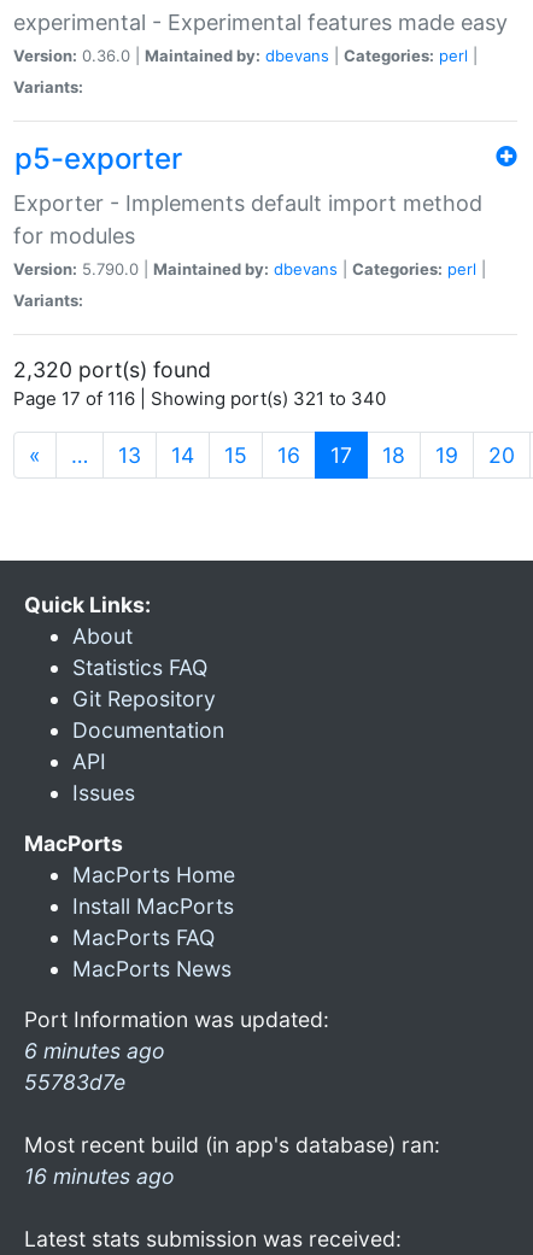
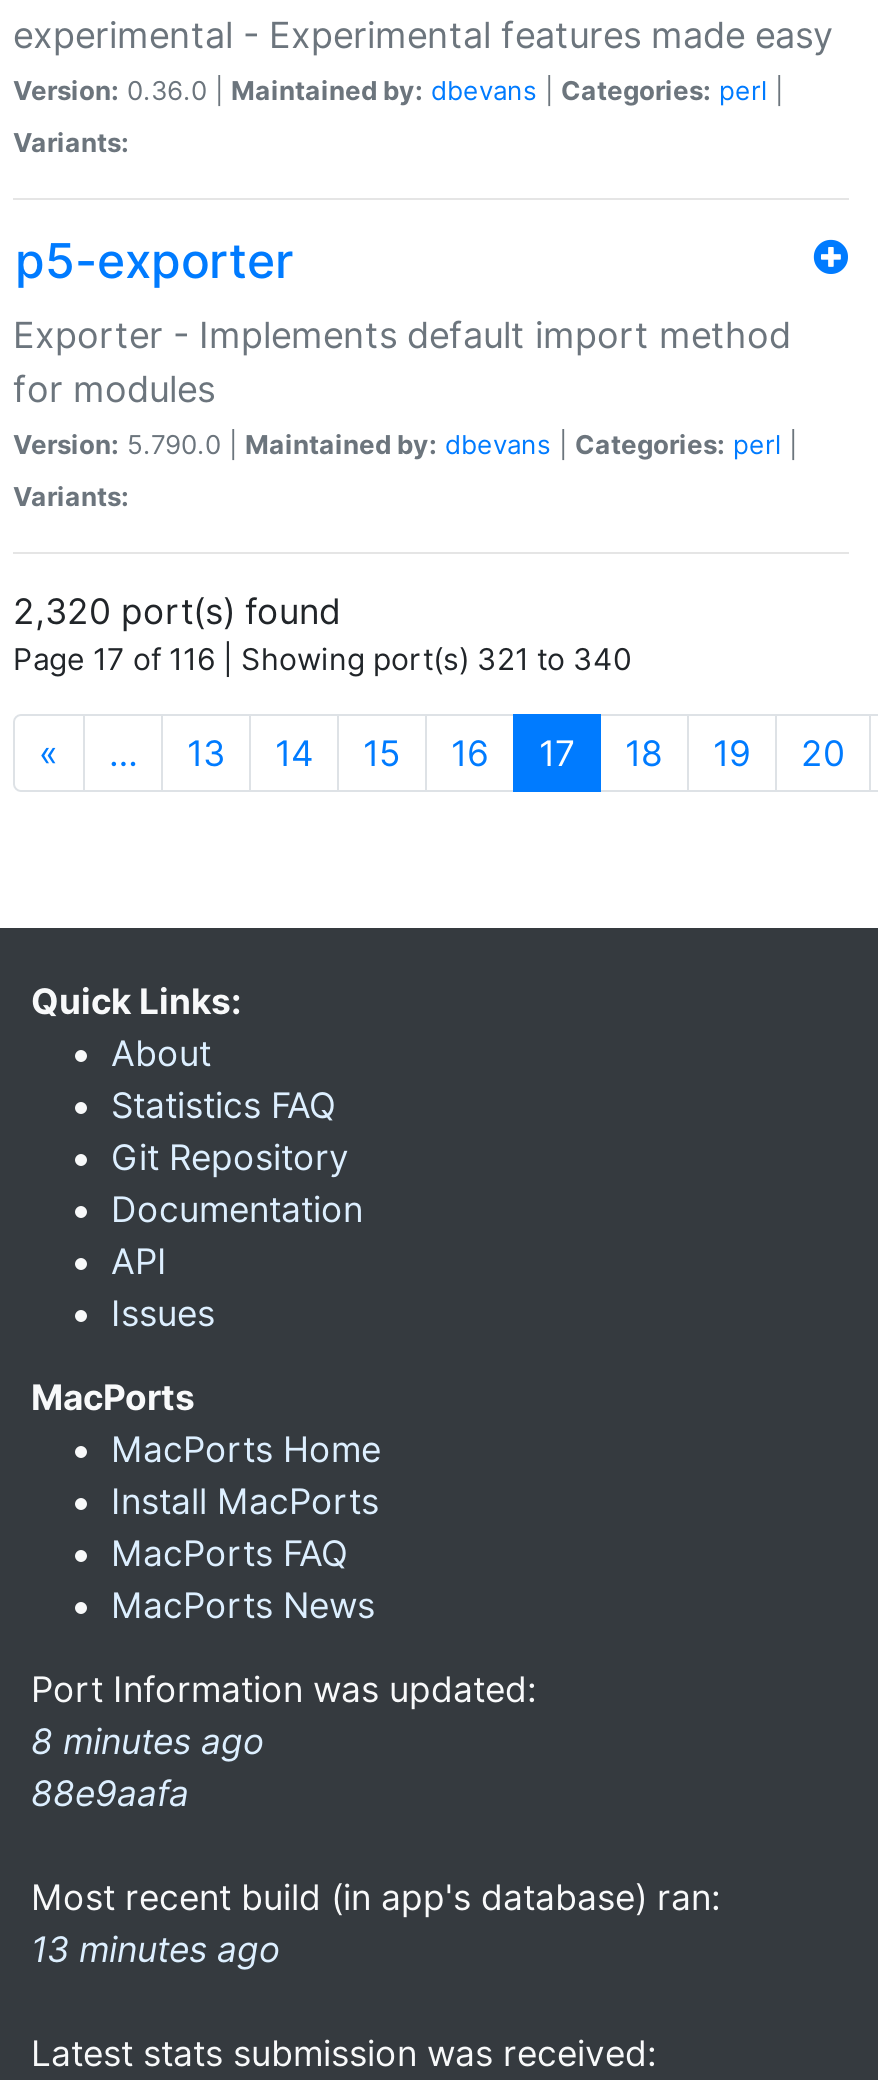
[24,1038,165,1095] 6 minutes ago | 55783d7e -> [31,1720,265,1814] 8 minutes ago | 88e9aafa
[24,1163,175,1189] 16 minutes ago -> [31,1928,281,1970] 13 minutes ago

